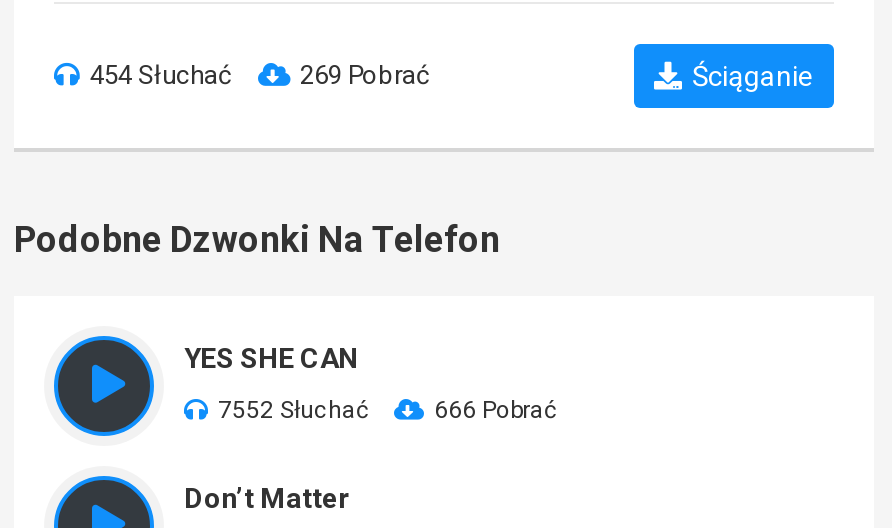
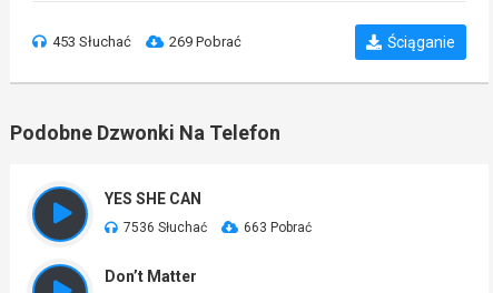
[90,60,232,90] 454 Słuchać -> [52,33,131,50] 453 Słuchać
[218,396,368,424] 7552 Słuchać -> [124,220,207,235] 7536 Słuchać
[434,396,556,424] 666 Pobrać -> [244,220,312,235] 663 Pobrać

